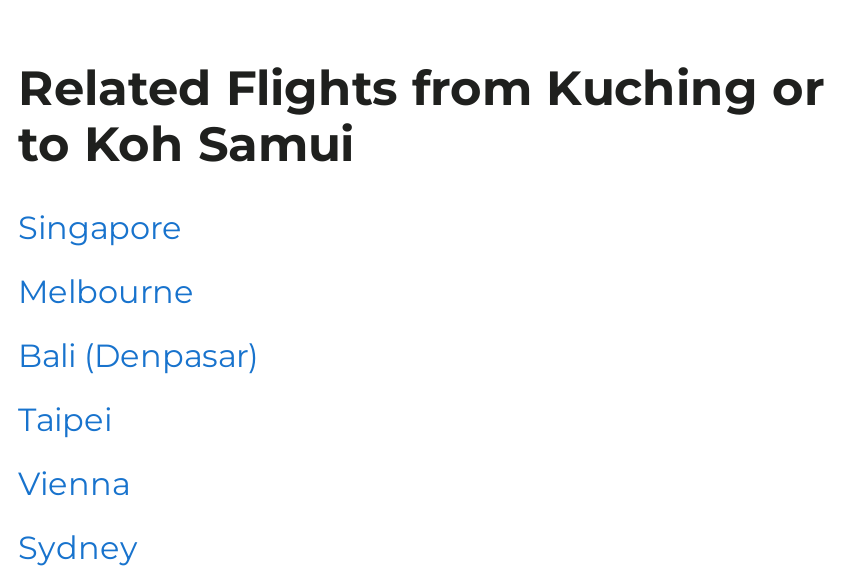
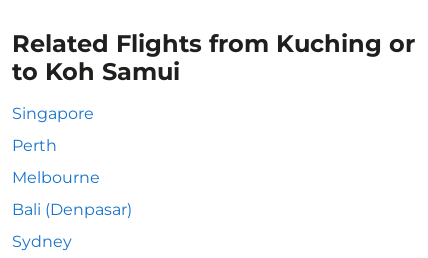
none -> [12,136,57,155] Perth
moved [18,273,258,375] -> [12,168,132,219]: Melbourne | Bali (Denpasar)
[18,401,130,503] Taipei | Vienna -> none

